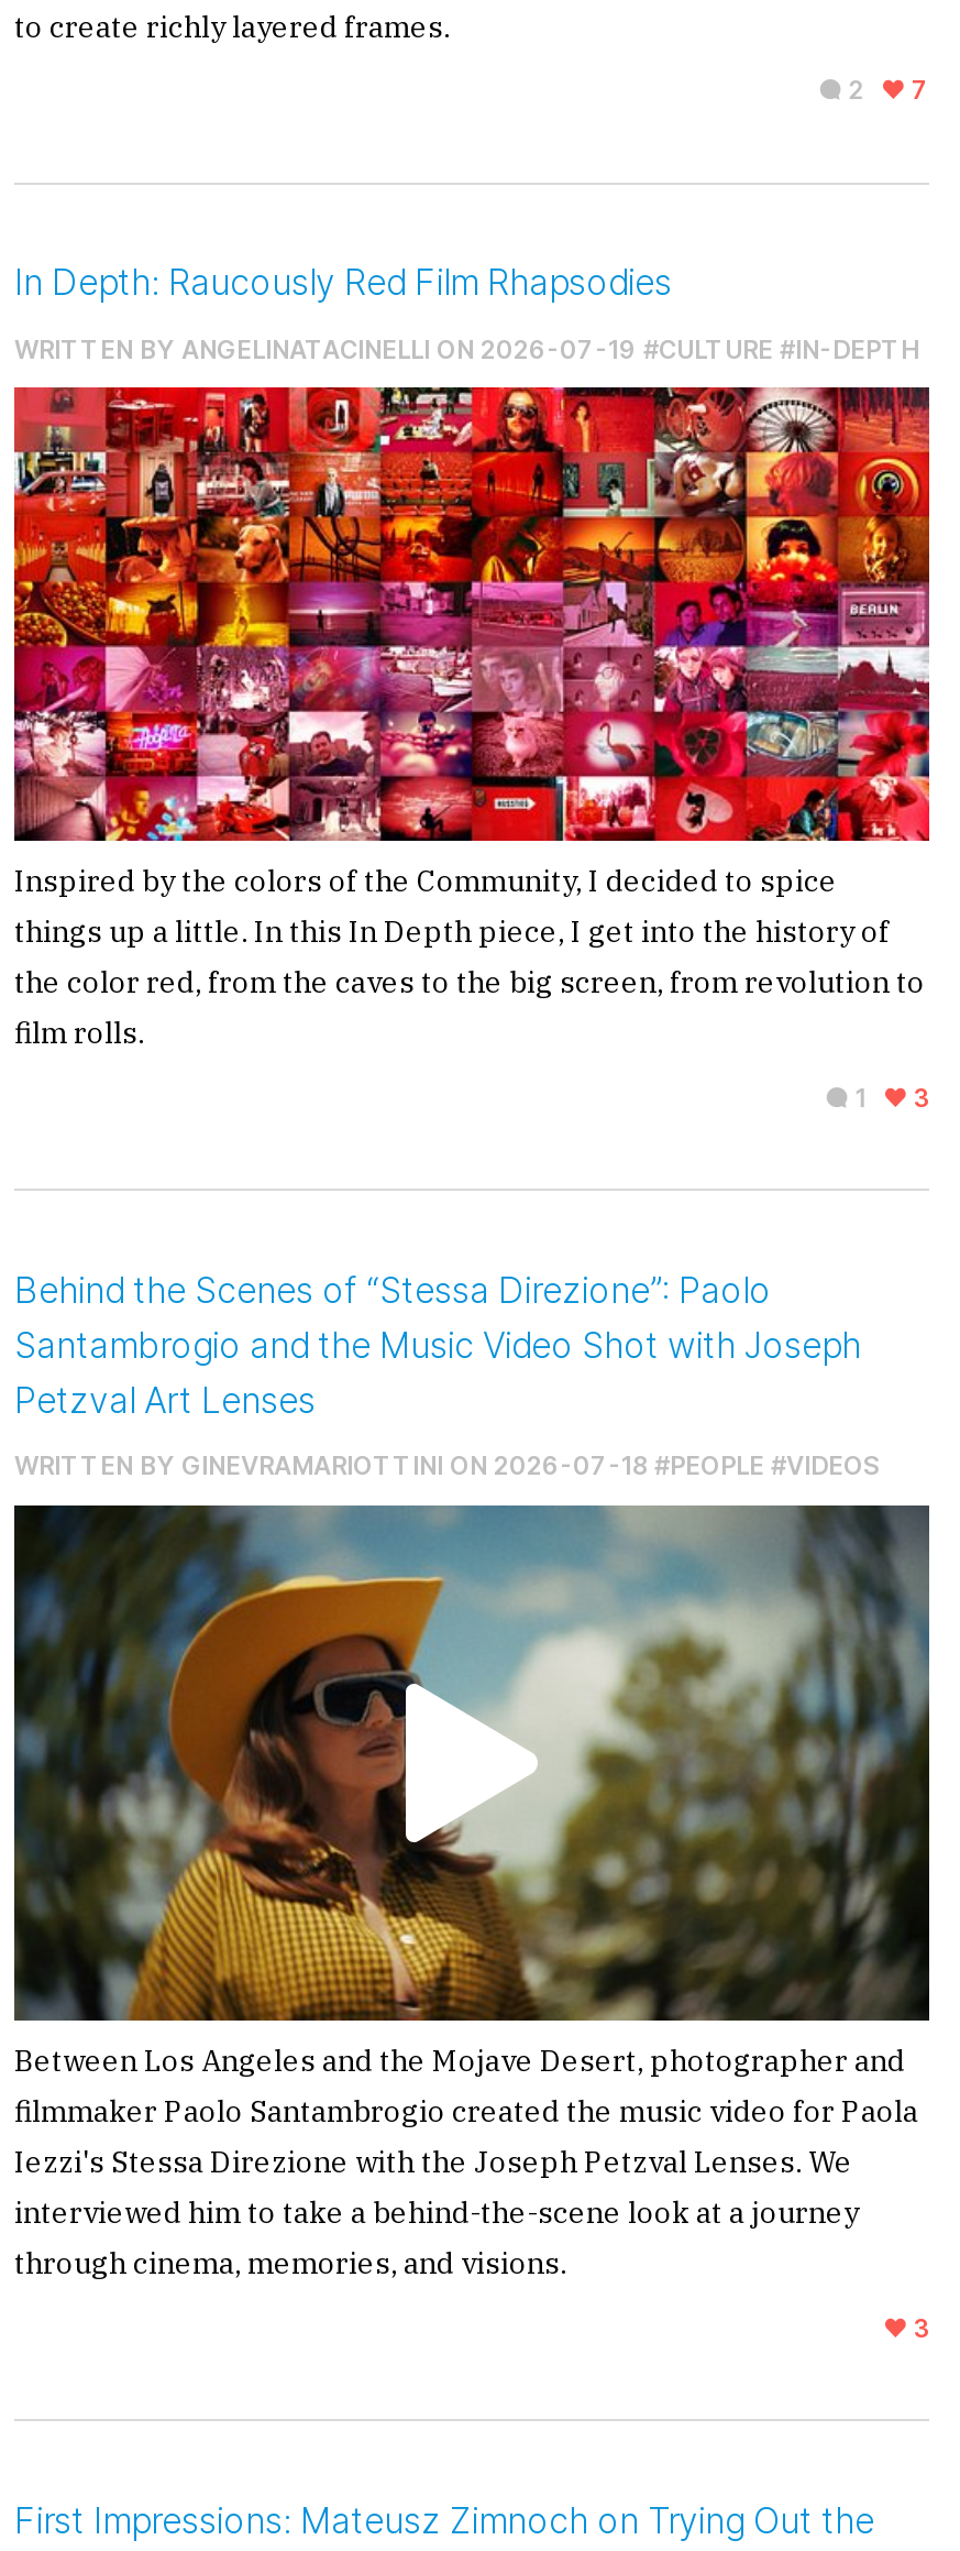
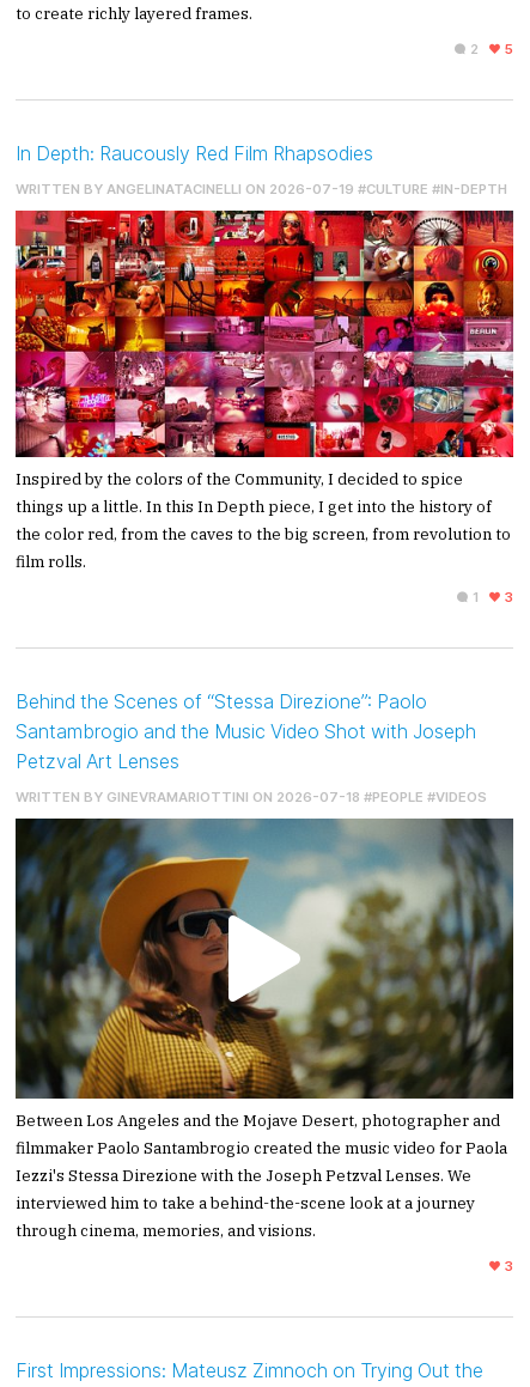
[849,74,929,105] 2 7 -> [471,40,513,57] 2 5

